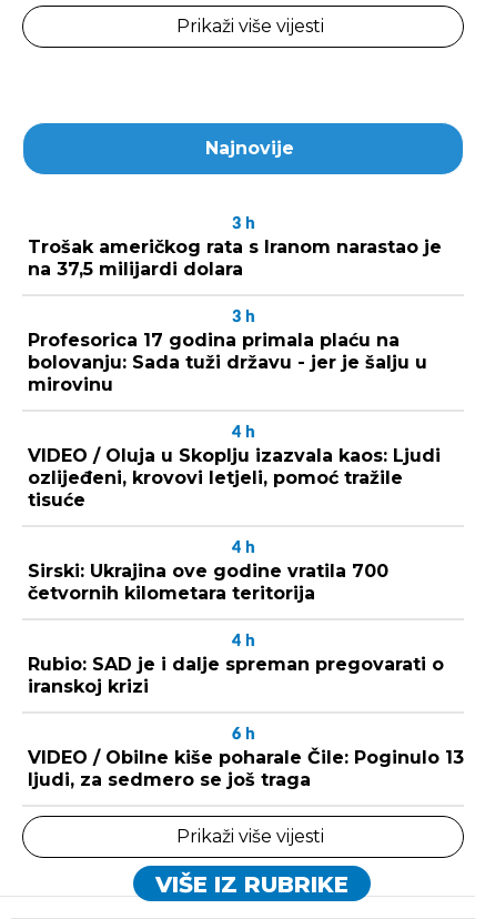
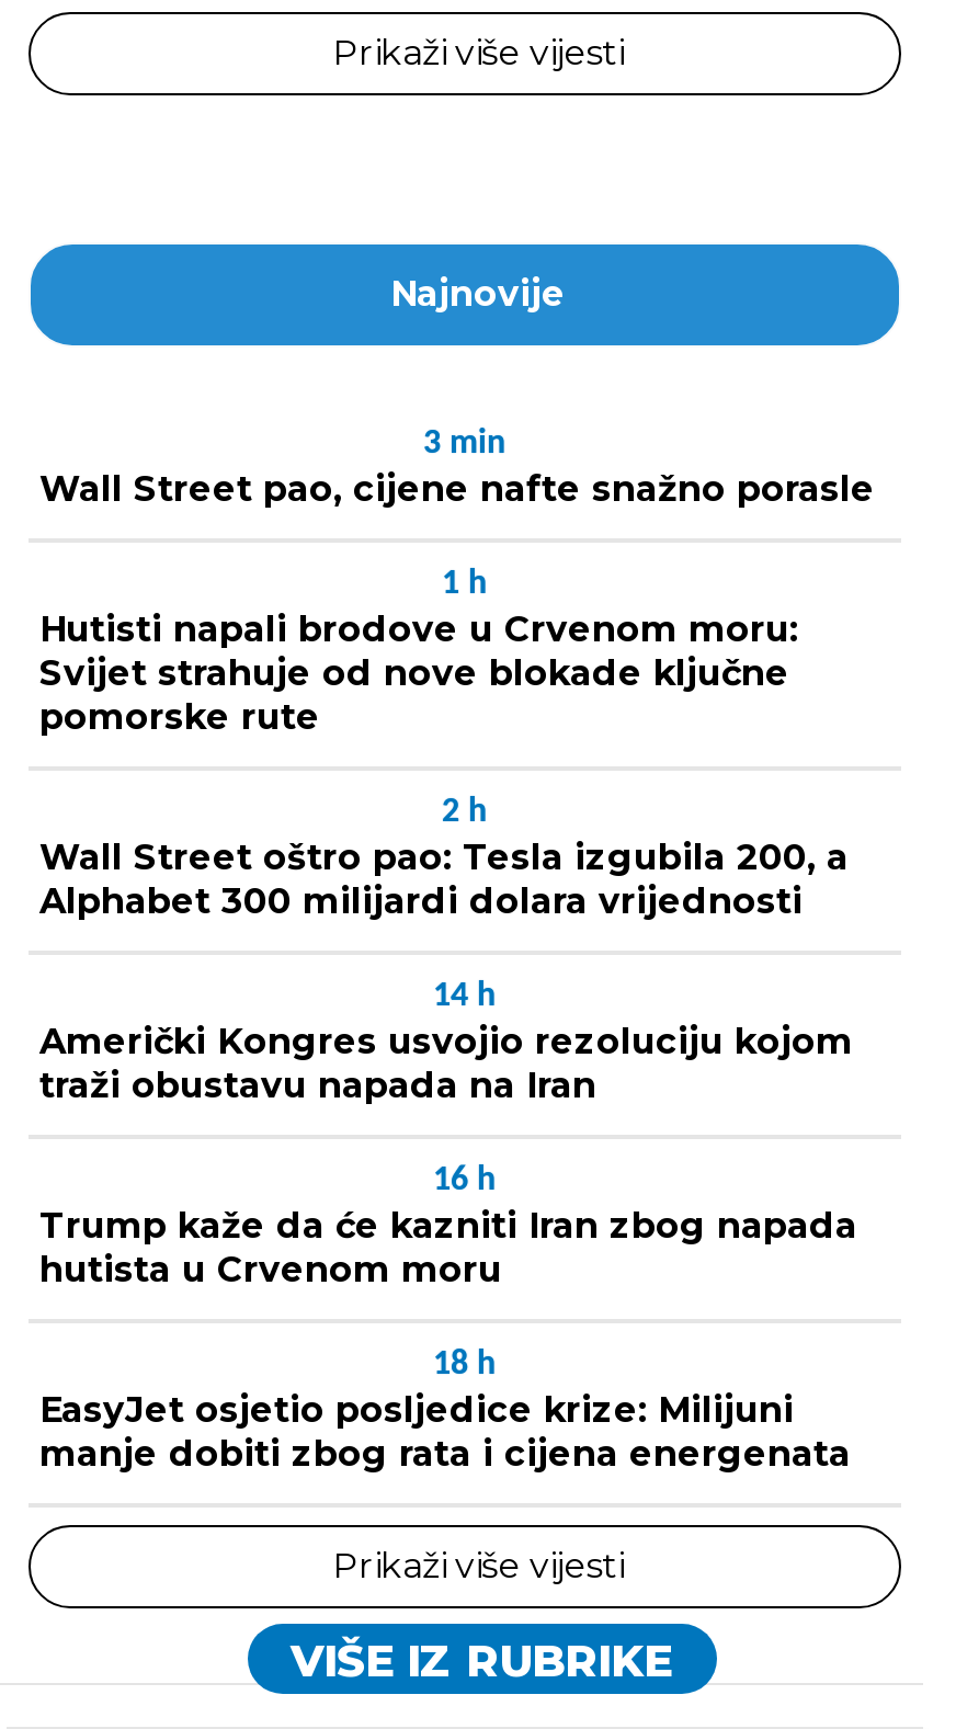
[28,215,442,279] 3 h | Trošak američkog rata s Iranom narastao je | na 37,5 milijardi dolara -> [39,426,875,509] 3 min | Wall Street pao, cijene nafte snažno porasle
[28,308,427,395] 3 h | Profesorica 17 godina primala plaću na | bolovanju: Sada tuži državu - jer je šalju u | mirovinu -> [39,566,798,737] 1 h | Hutisti napali brodove u Crvenom moru: | Svijet strahuje od nove blokade ključne | pomorske rute
[28,424,441,510] 4 h | VIDEO / Oluja u Skoplju izazvala kaos: Ljudi | ozlijeđeni, krovovi letjeli, pomoć tražile | tisuće -> [39,794,849,922] 2 h | Wall Street oštro pao: Tesla izgubila 200, a | Alphabet 300 milijardi dolara vrijednosti
[28,539,388,604] 4 h | Sirski: Ukrajina ove godine vratila 700 | četvornih kilometara teritorija -> [39,979,853,1106] 14 h | Američki Kongres usvojio rezoluciju kojom | traži obustavu napada na Iran
[28,632,444,697] 4 h | Rubio: SAD je i dalje spreman pregovarati o | iranskoj krizi -> [39,1163,857,1290] 16 h | Trump kaže da će kazniti Iran zbog napada | hutista u Crvenom moru
[28,726,464,790] 6 h | VIDEO / Obilne kiše poharale Čile: Poginulo 13 | ljudi, za sedmero se još traga -> [39,1347,851,1474] 18 h | EasyJet osjetio posljedice krize: Milijuni | manje dobiti zbog rata i cijena energenata

